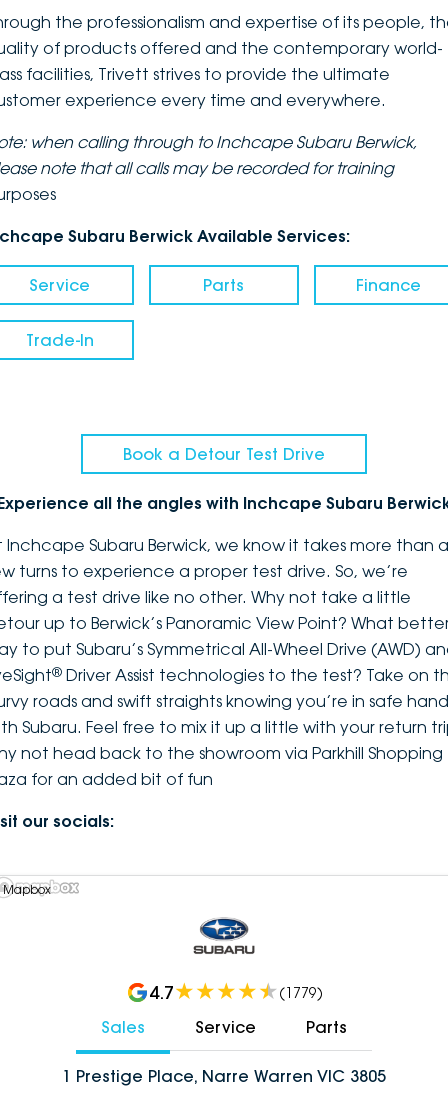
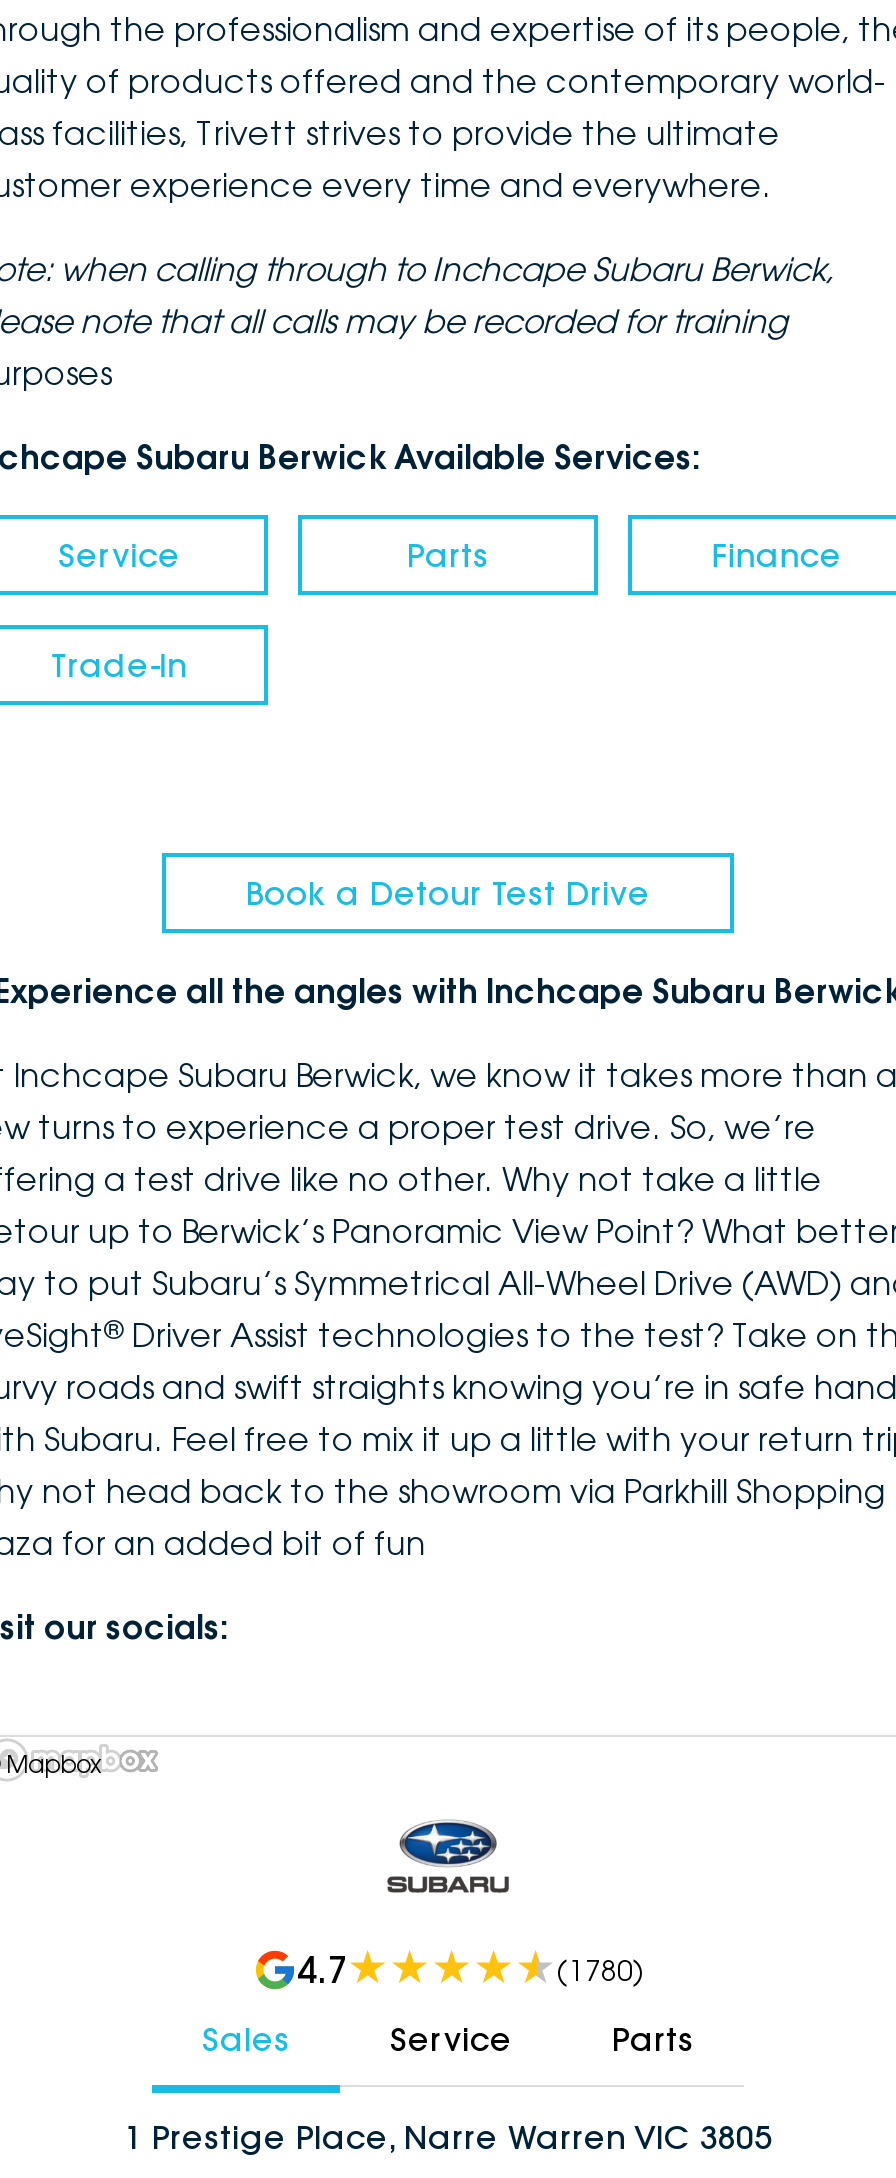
[278,984,322,1001] (1779) -> [557,1953,645,1987] (1780)

